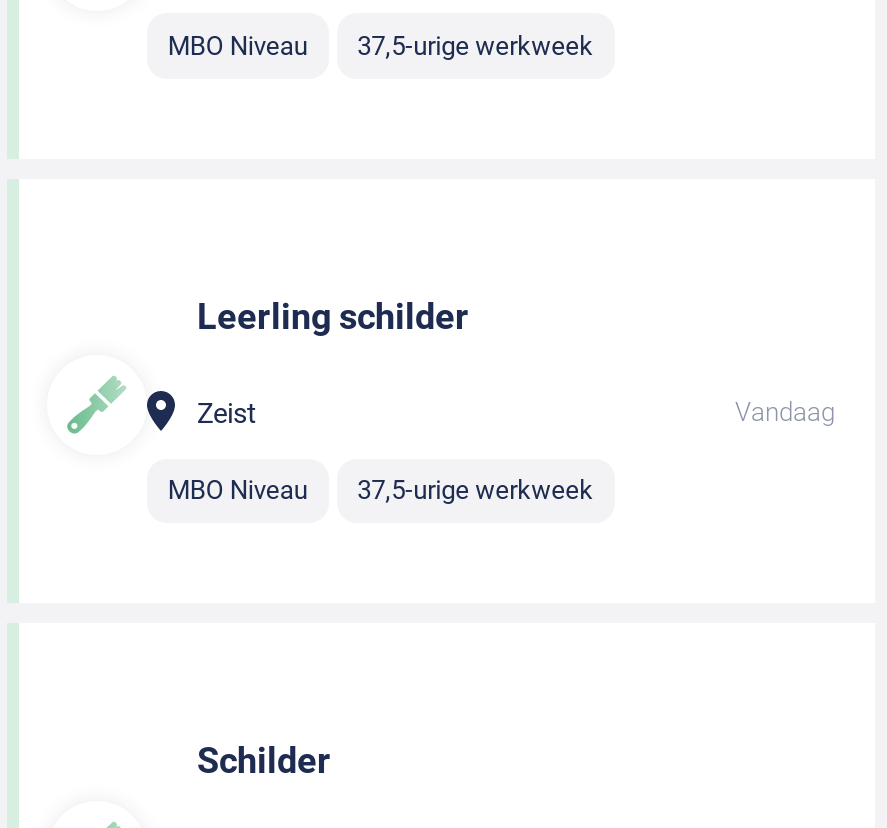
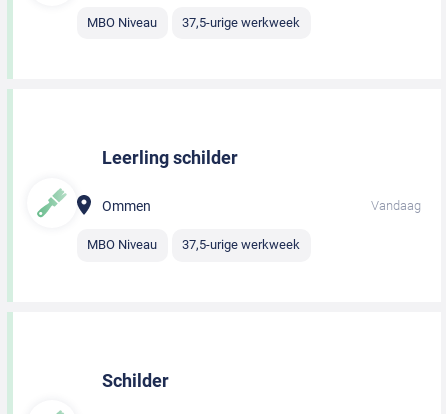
[197,396,257,428] Zeist -> [102,198,151,214] Ommen

